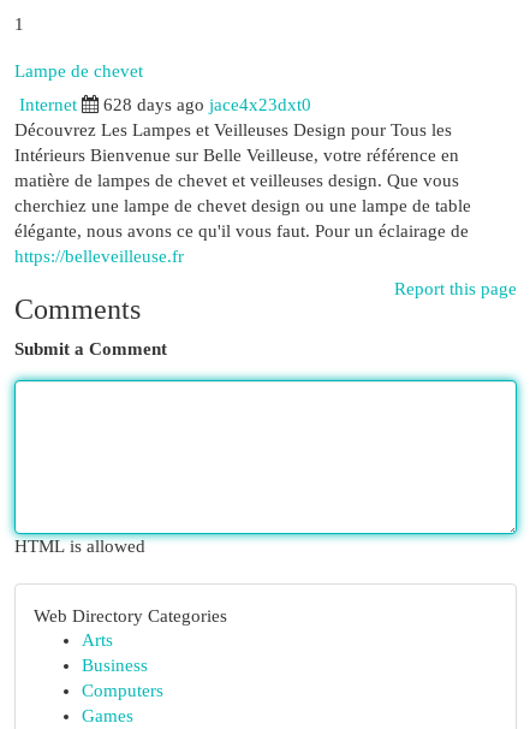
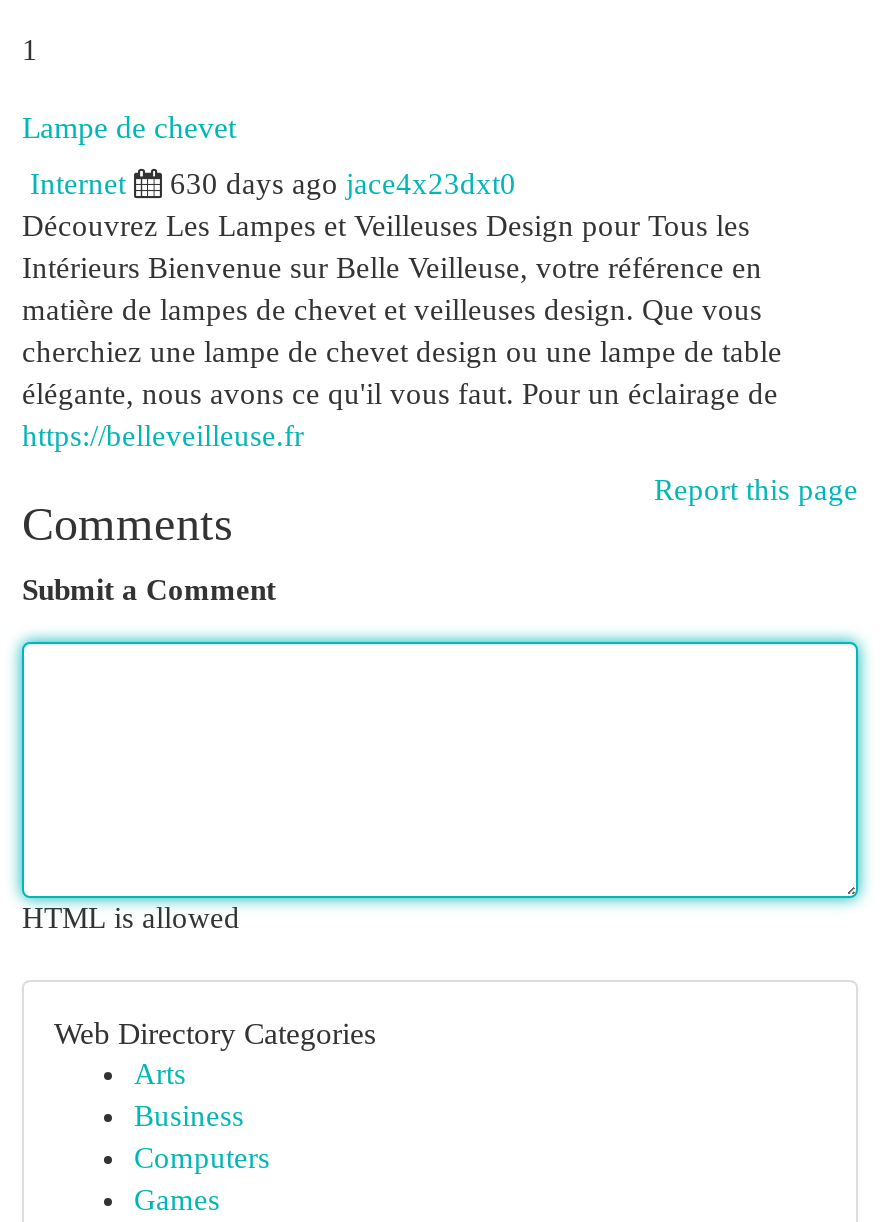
[103,95,311,114] 628 days ago jace4x23dxt0 -> [170,168,516,200] 630 days ago jace4x23dxt0

